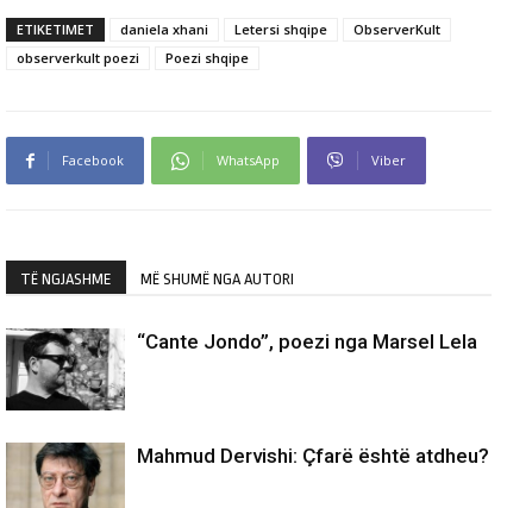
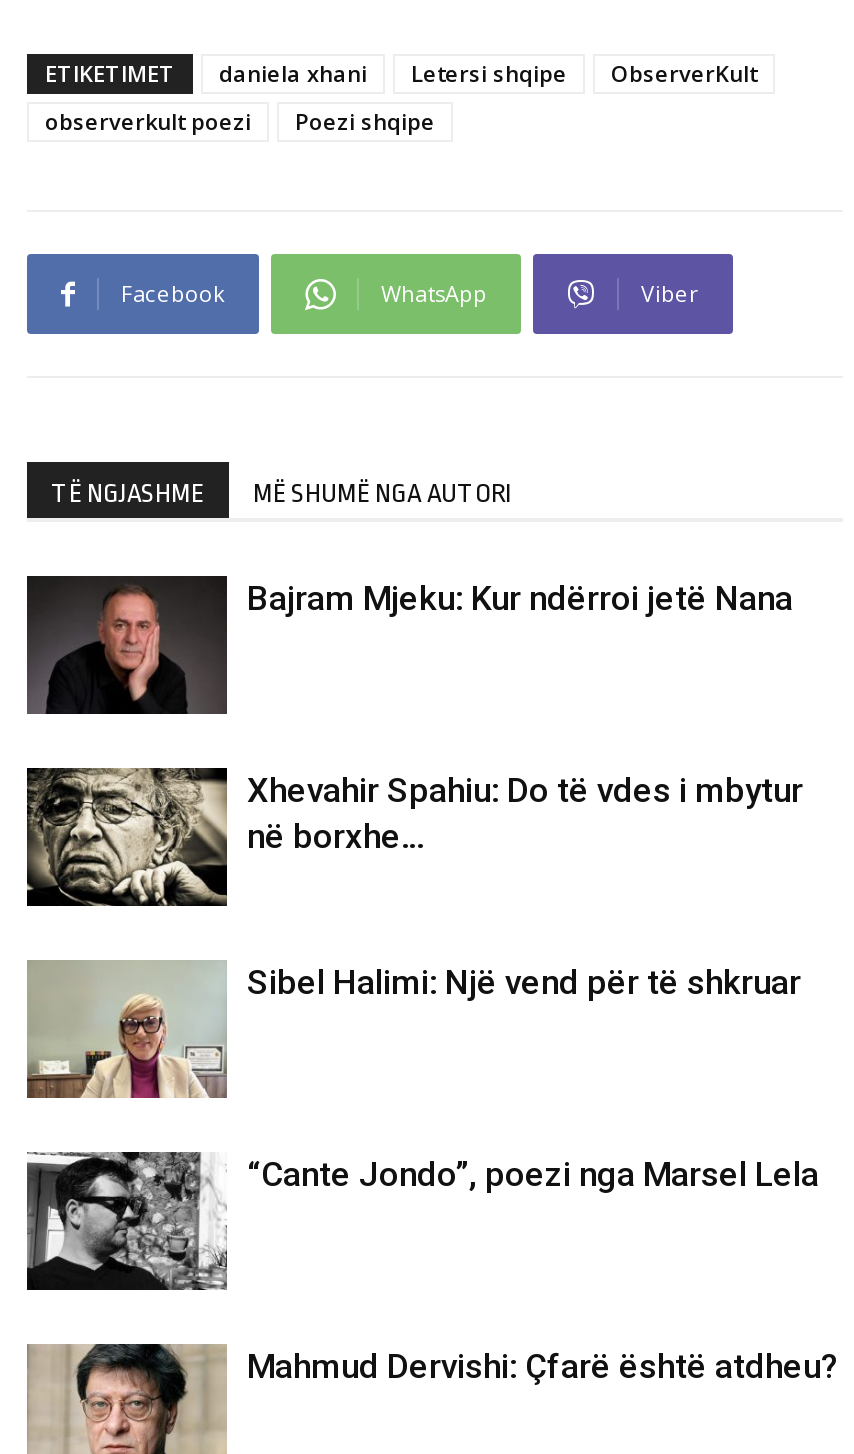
none -> [25,574,793,714] [image] | Bajram Mjeku: Kur ndërroi jetë Nana
none -> [25,766,803,910] [image] | Xhevahir Spahiu: Do të vdes i mbytur | në borxhe…
none -> [27,958,801,1100] [image] | Sibel Halimi: Një vend për të shkruar

